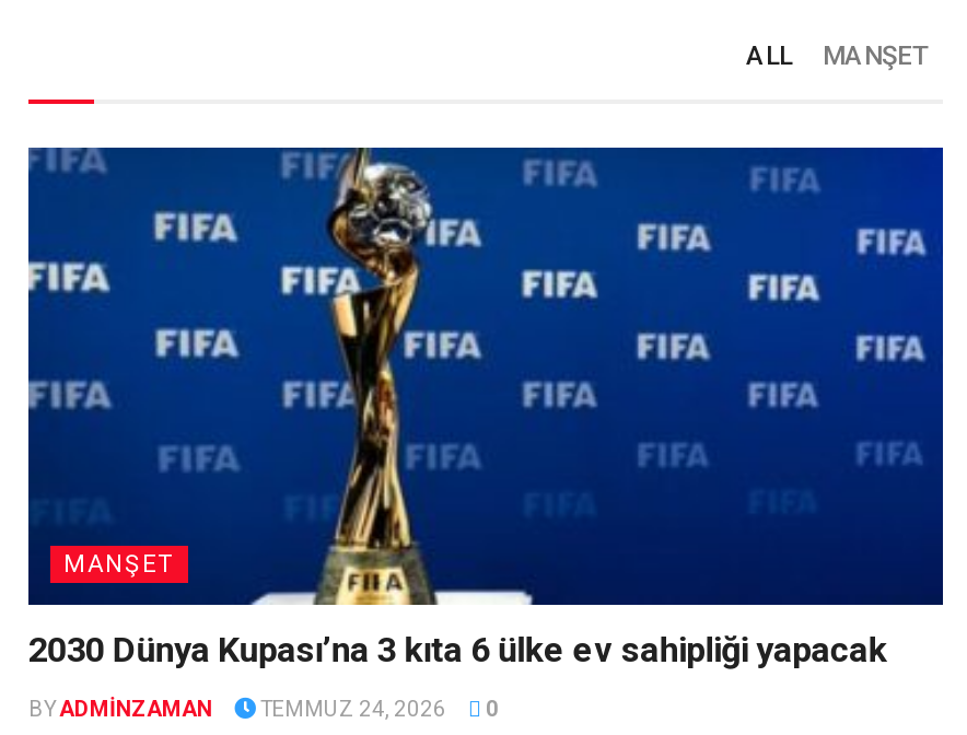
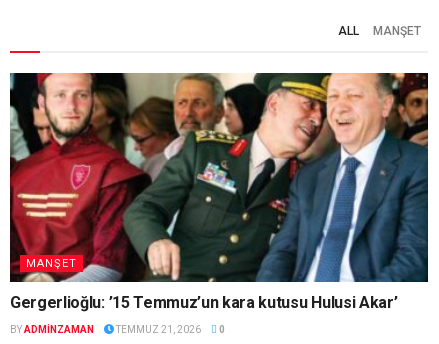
[26,145,945,669] [image] | 2030 Dünya Kupası’na 3 kıta 6 ülke ev sahipliği yapacak -> [9,72,429,311] [image] | Gergerlioğlu: ’15 Temmuz’un kara kutusu Hulusi Akar’
[256,696,446,720] TEMMUZ 24, 2026 -> [114,323,201,334] TEMMUZ 21, 2026

